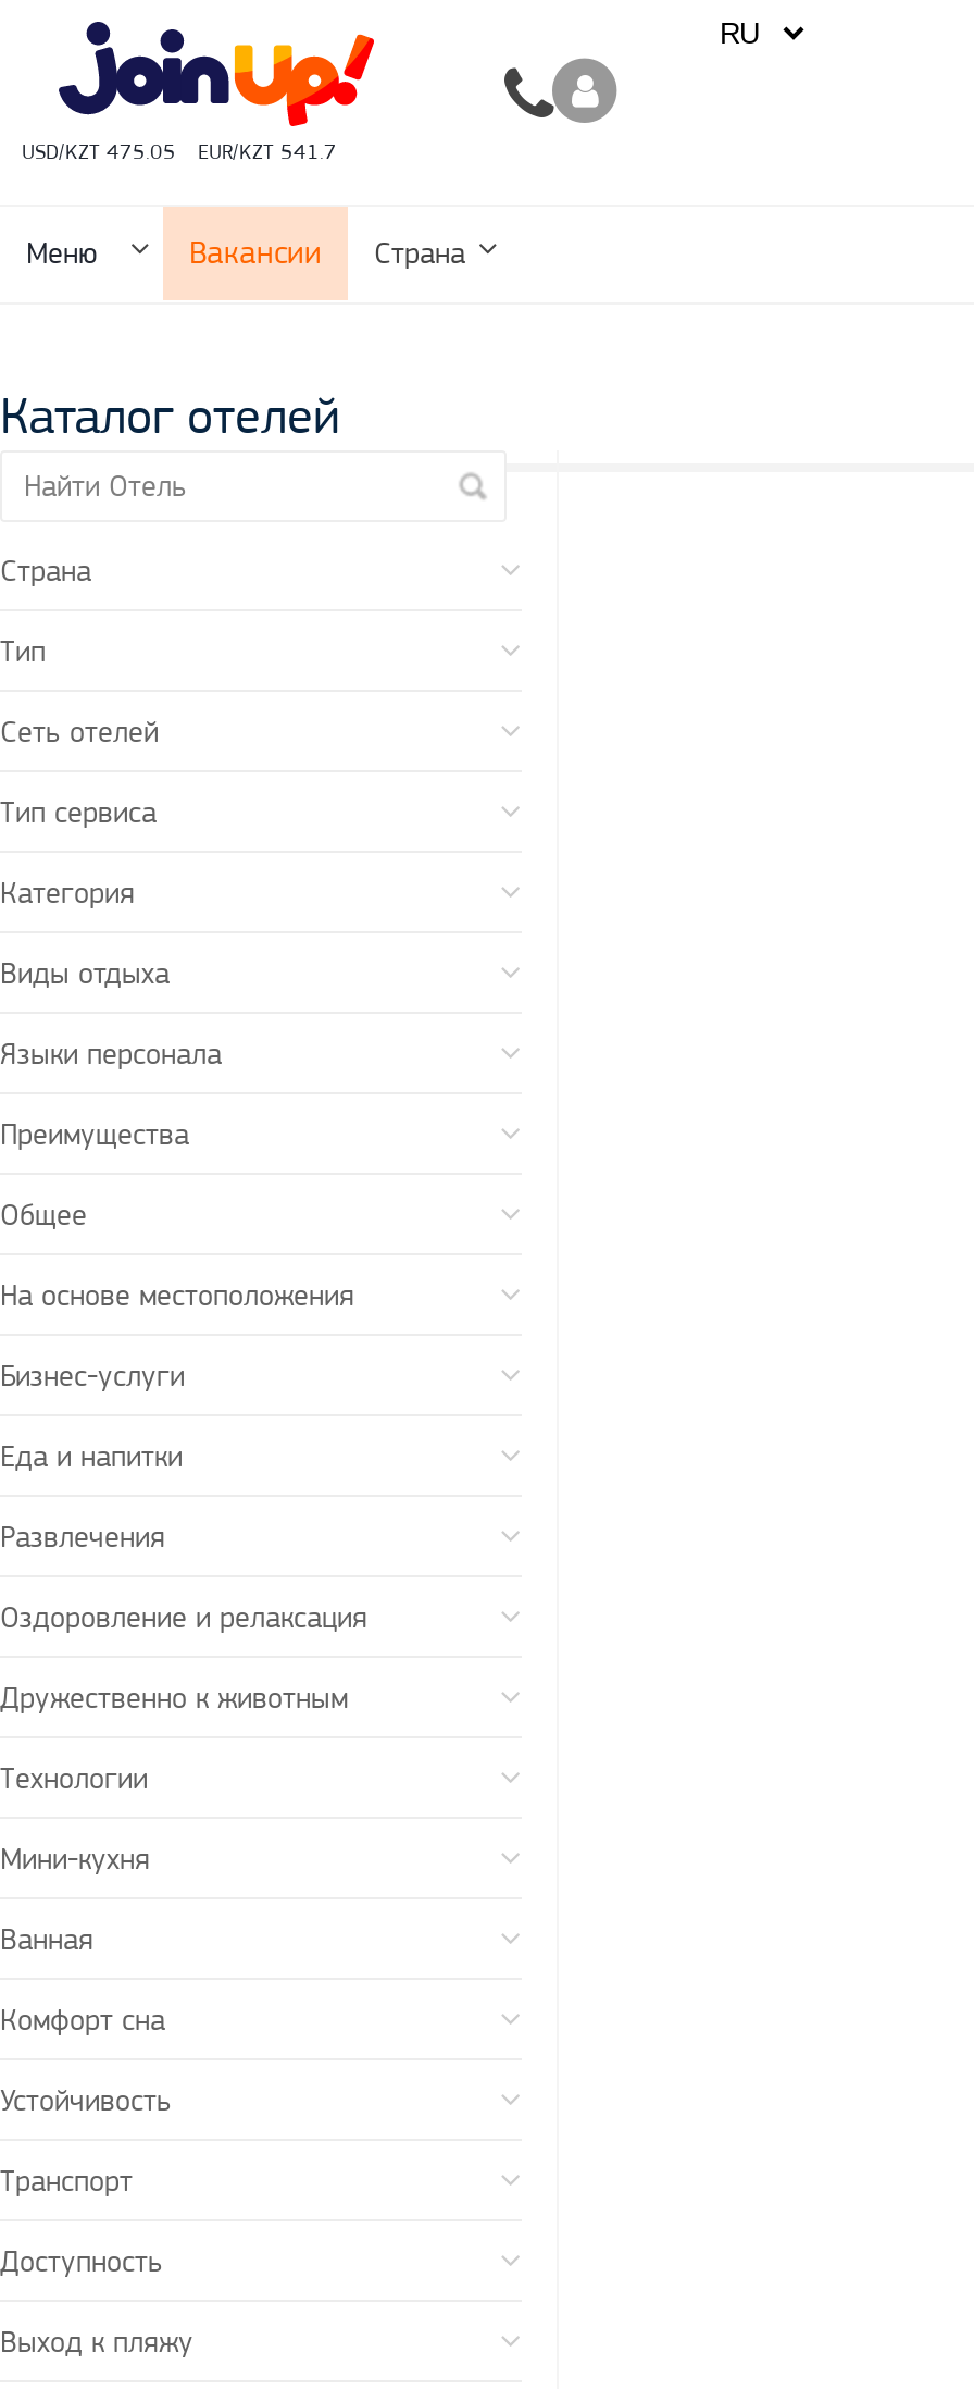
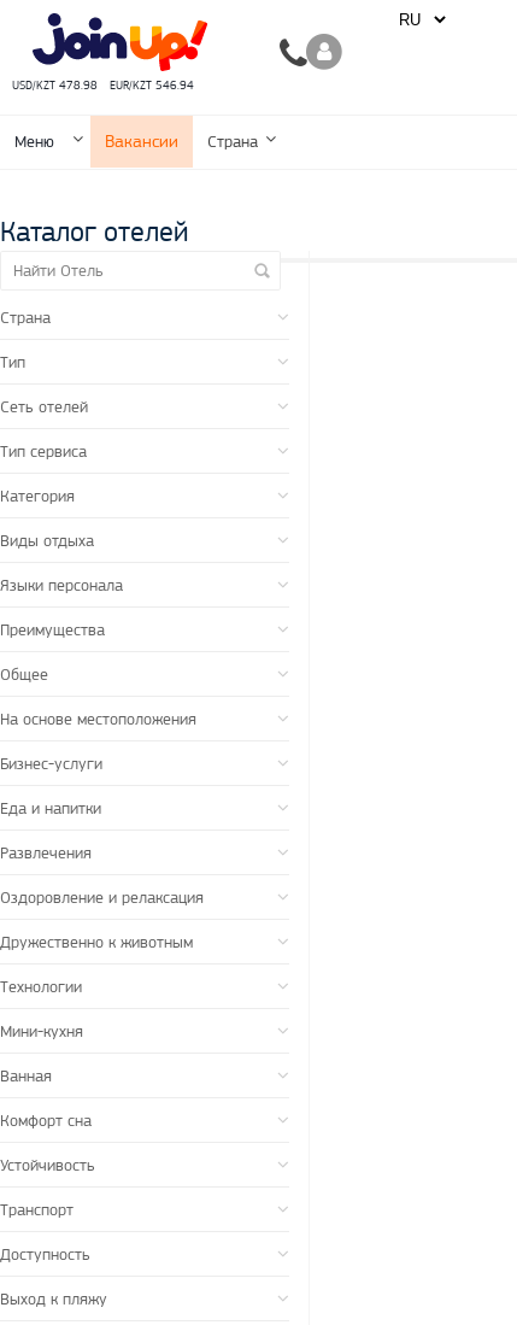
[22,139,176,165] USD/KZT 475.05 -> [12,78,98,93] USD/KZT 478.98
[198,139,337,165] EUR/KZT 541.7 -> [110,78,194,93] EUR/KZT 546.94

